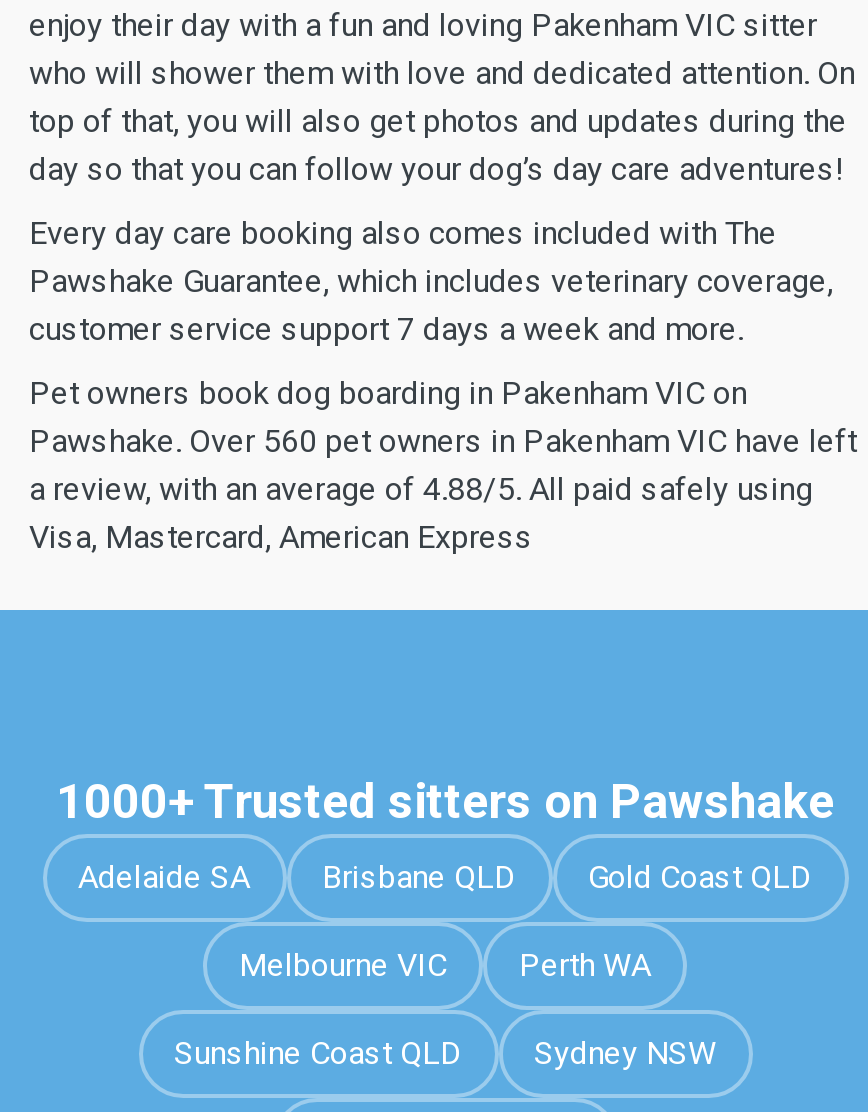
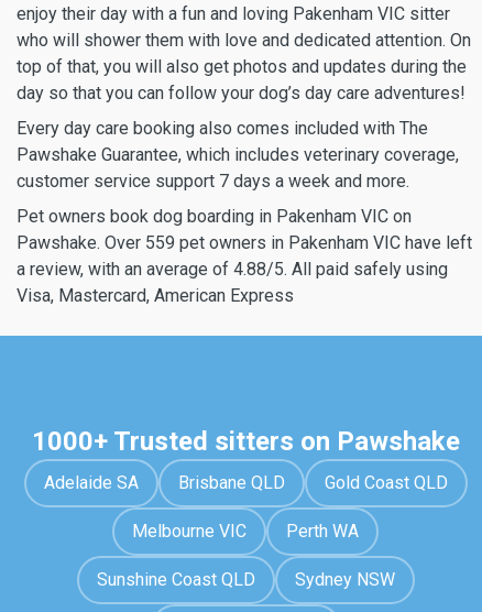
[29,422,857,460] Pawshake. Over 560 pet owners in Pakenham VIC have left -> [17,232,472,253] Pawshake. Over 559 pet owners in Pakenham VIC have left

